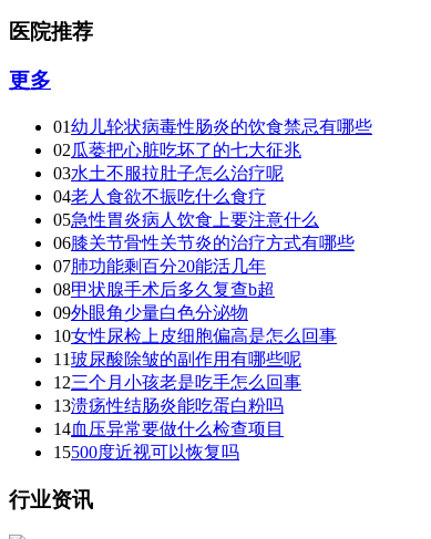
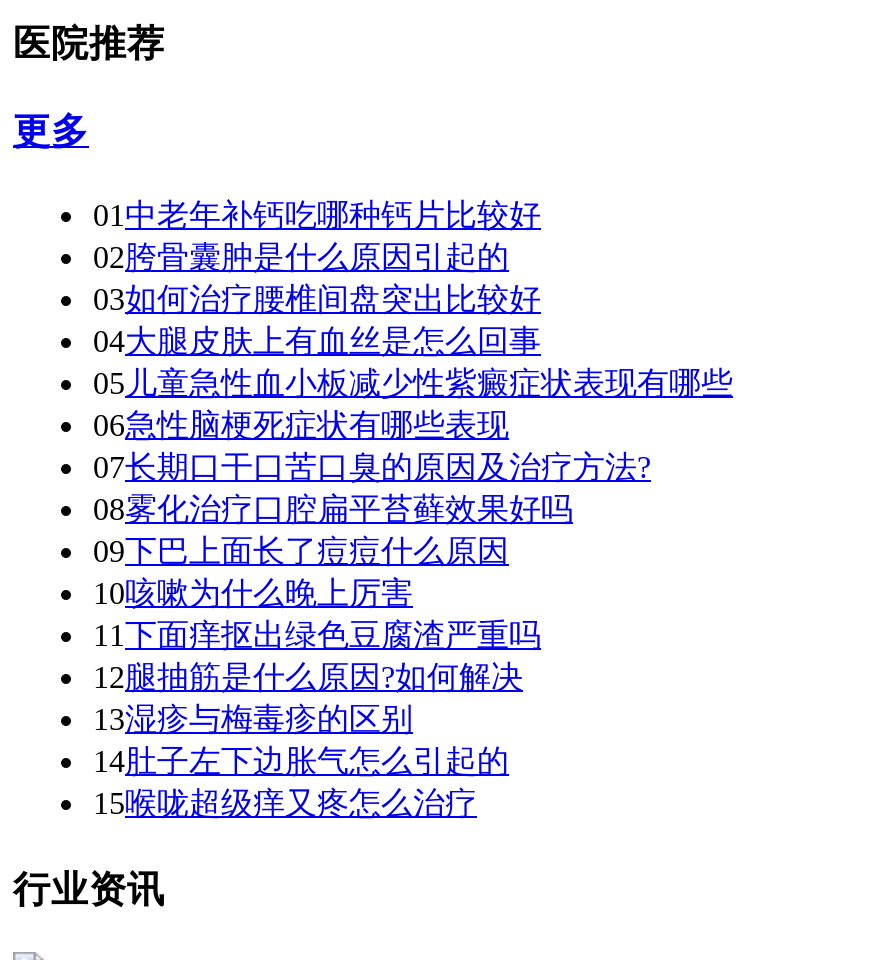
[53,117,372,461] 01幼儿轮状病毒性肠炎的饮食禁忌有哪些 | 02瓜蒌把心脏吃坏了的七大征兆 | 03水土不服拉肚子怎么治疗呢 | 04老人食欲不振吃什么食疗 | 05急性胃炎病人饮食上要注意什么 | 06膝关节骨性关节炎的治疗方式有哪些 | 07肺功能剩百分20能活几年 | 08甲状腺手术后多久复查b超 | 09外眼角少量白色分泌物 | 10女性尿检上皮细胞偏高是怎么回事 | 11玻尿酸除皱的副作用有哪些呢 | 12三个月小孩老是吃手怎么回事 | 13溃疡性结肠炎能吃蛋白粉吗 | 14血压异常要做什么检查项目 | 15500度近视可以恢复吗 -> [93,198,733,820] 01中老年补钙吃哪种钙片比较好 | 02胯骨囊肿是什么原因引起的 | 03如何治疗腰椎间盘突出比较好 | 04大腿皮肤上有血丝是怎么回事 | 05儿童急性血小板减少性紫癜症状表现有哪些 | 06急性脑梗死症状有哪些表现 | 07长期口干口苦口臭的原因及治疗方法? | 08雾化治疗口腔扁平苔藓效果好吗 | 09下巴上面长了痘痘什么原因 | 10咳嗽为什么晚上厉害 | 11下面痒抠出绿色豆腐渣严重吗 | 12腿抽筋是什么原因?如何解决 | 13湿疹与梅毒疹的区别 | 14肚子左下边胀气怎么引起的 | 15喉咙超级痒又疼怎么治疗

